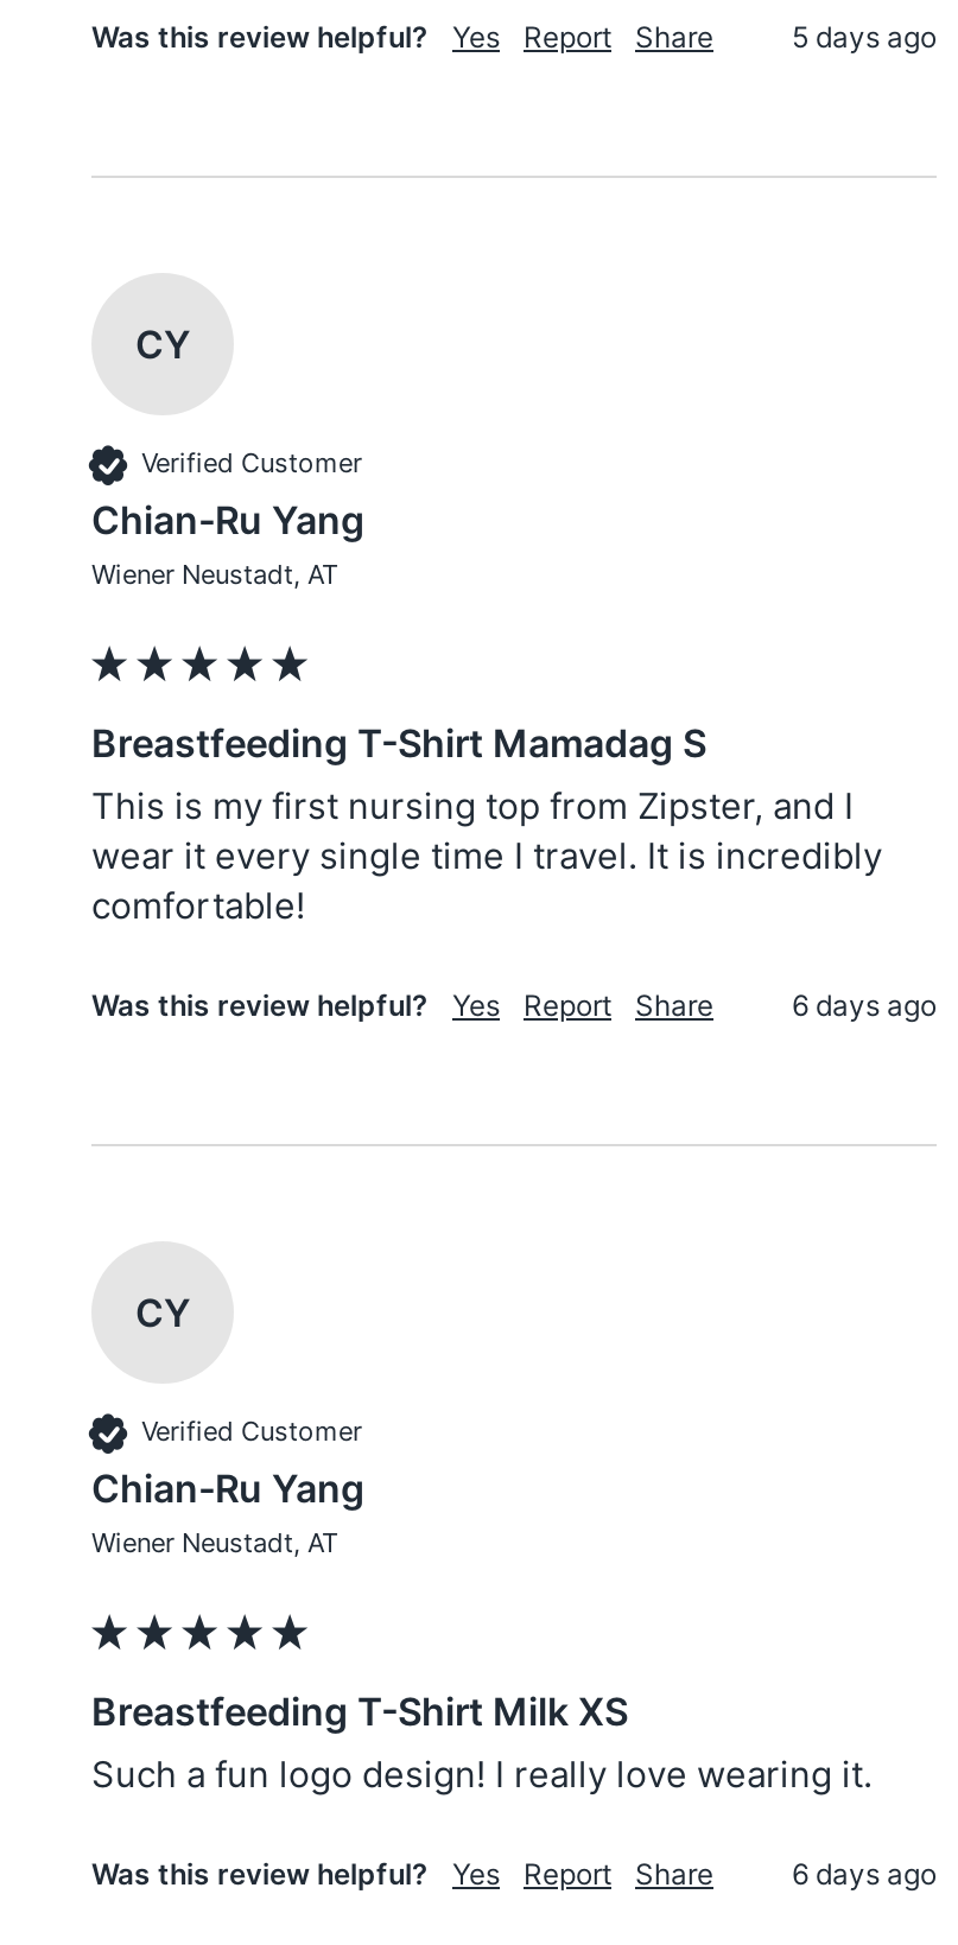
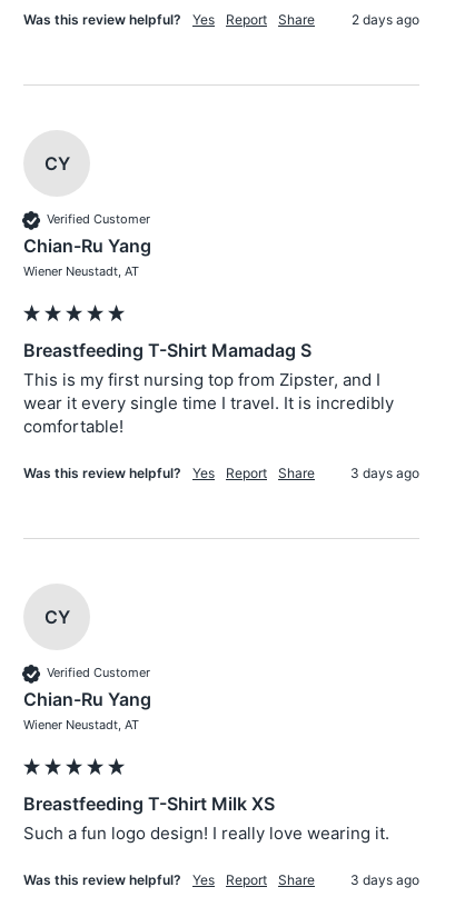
[792,19,937,54] 5 days ago -> [352,11,419,28] 2 days ago
[792,987,937,1022] 6 days ago -> [350,464,419,481] 3 days ago
[792,1856,937,1891] 6 days ago -> [350,871,419,888] 3 days ago

